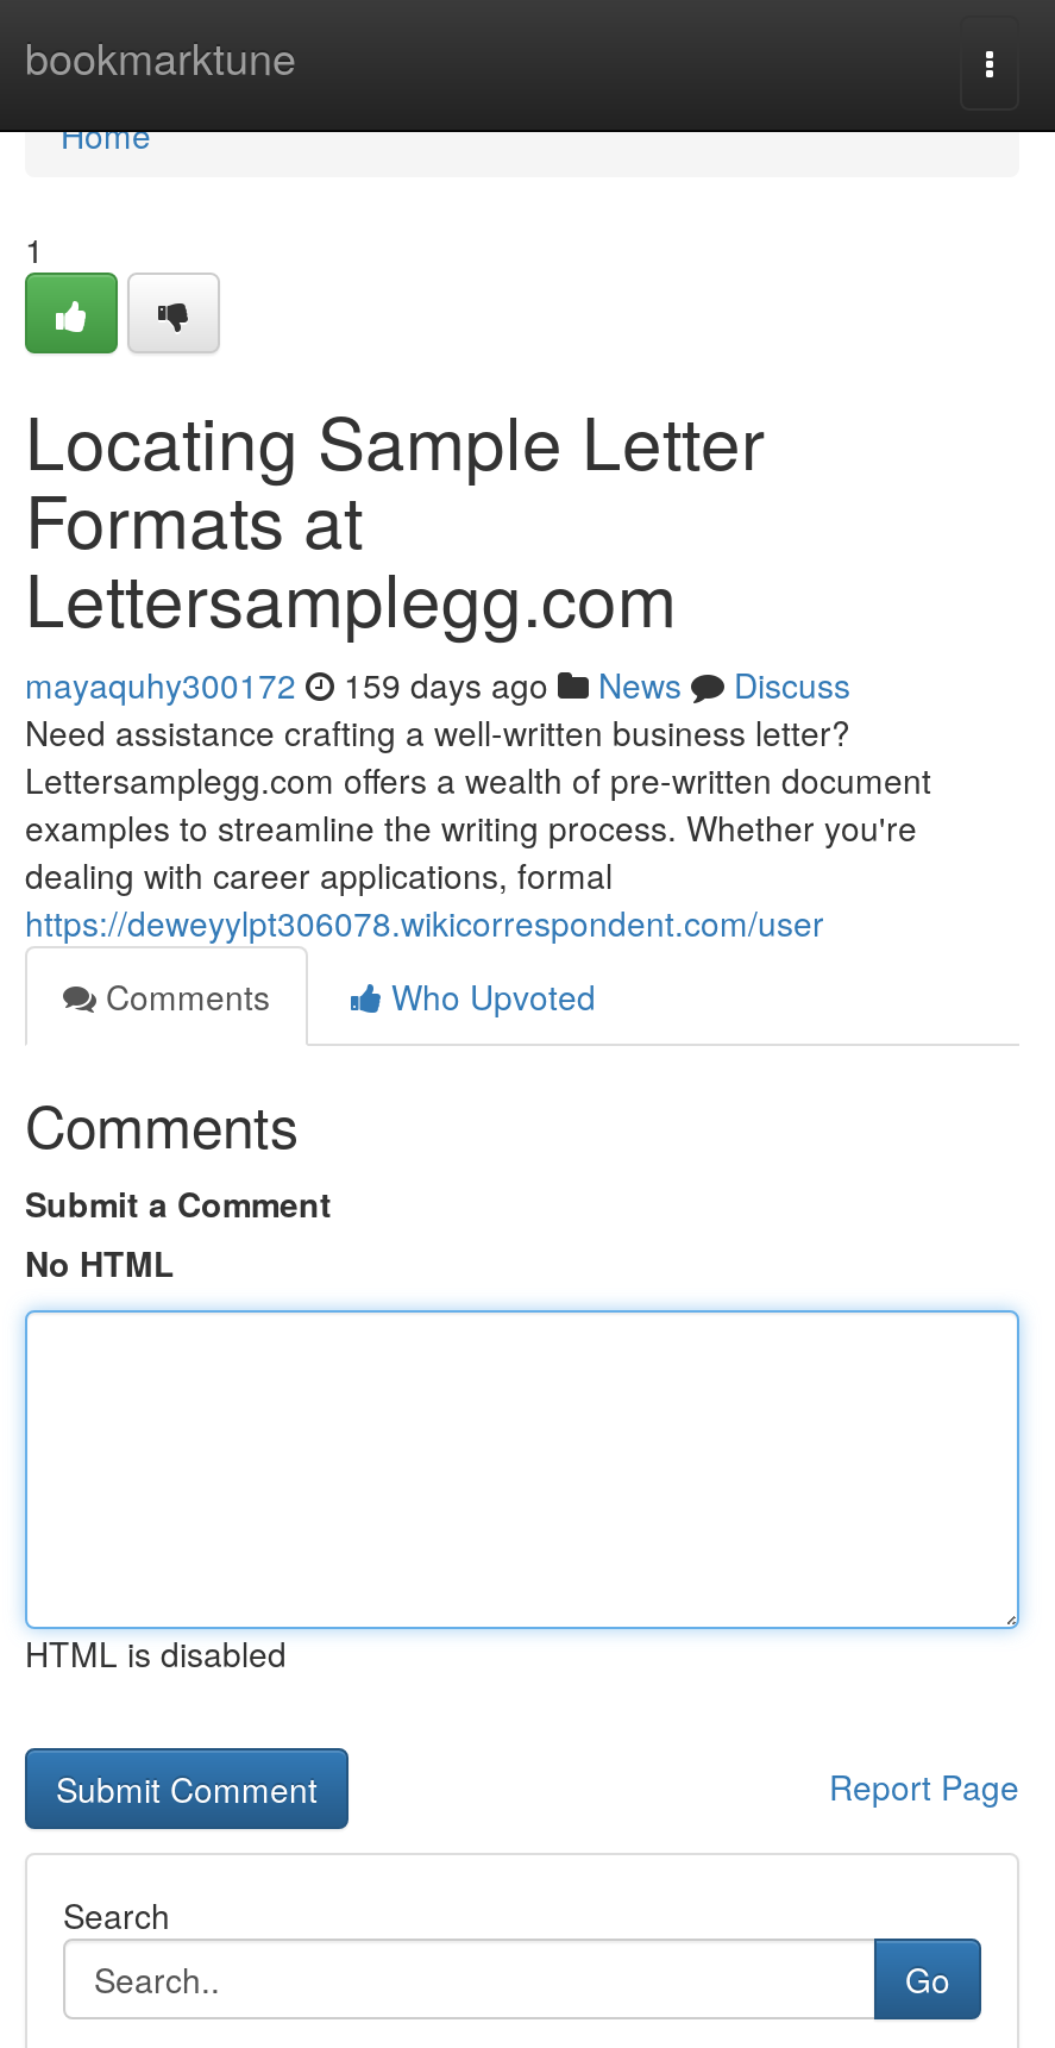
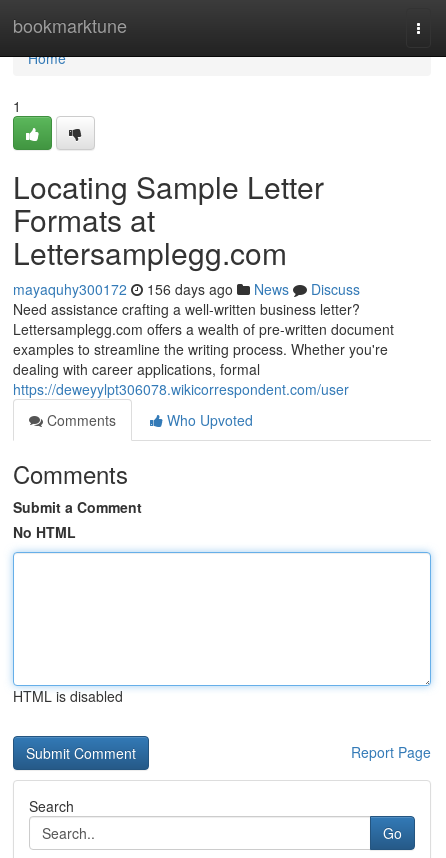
[25,660,850,708] mayaquhy300172 159 days ago News Discuss -> [13,279,360,299] mayaquhy300172 156 days ago News Discuss

